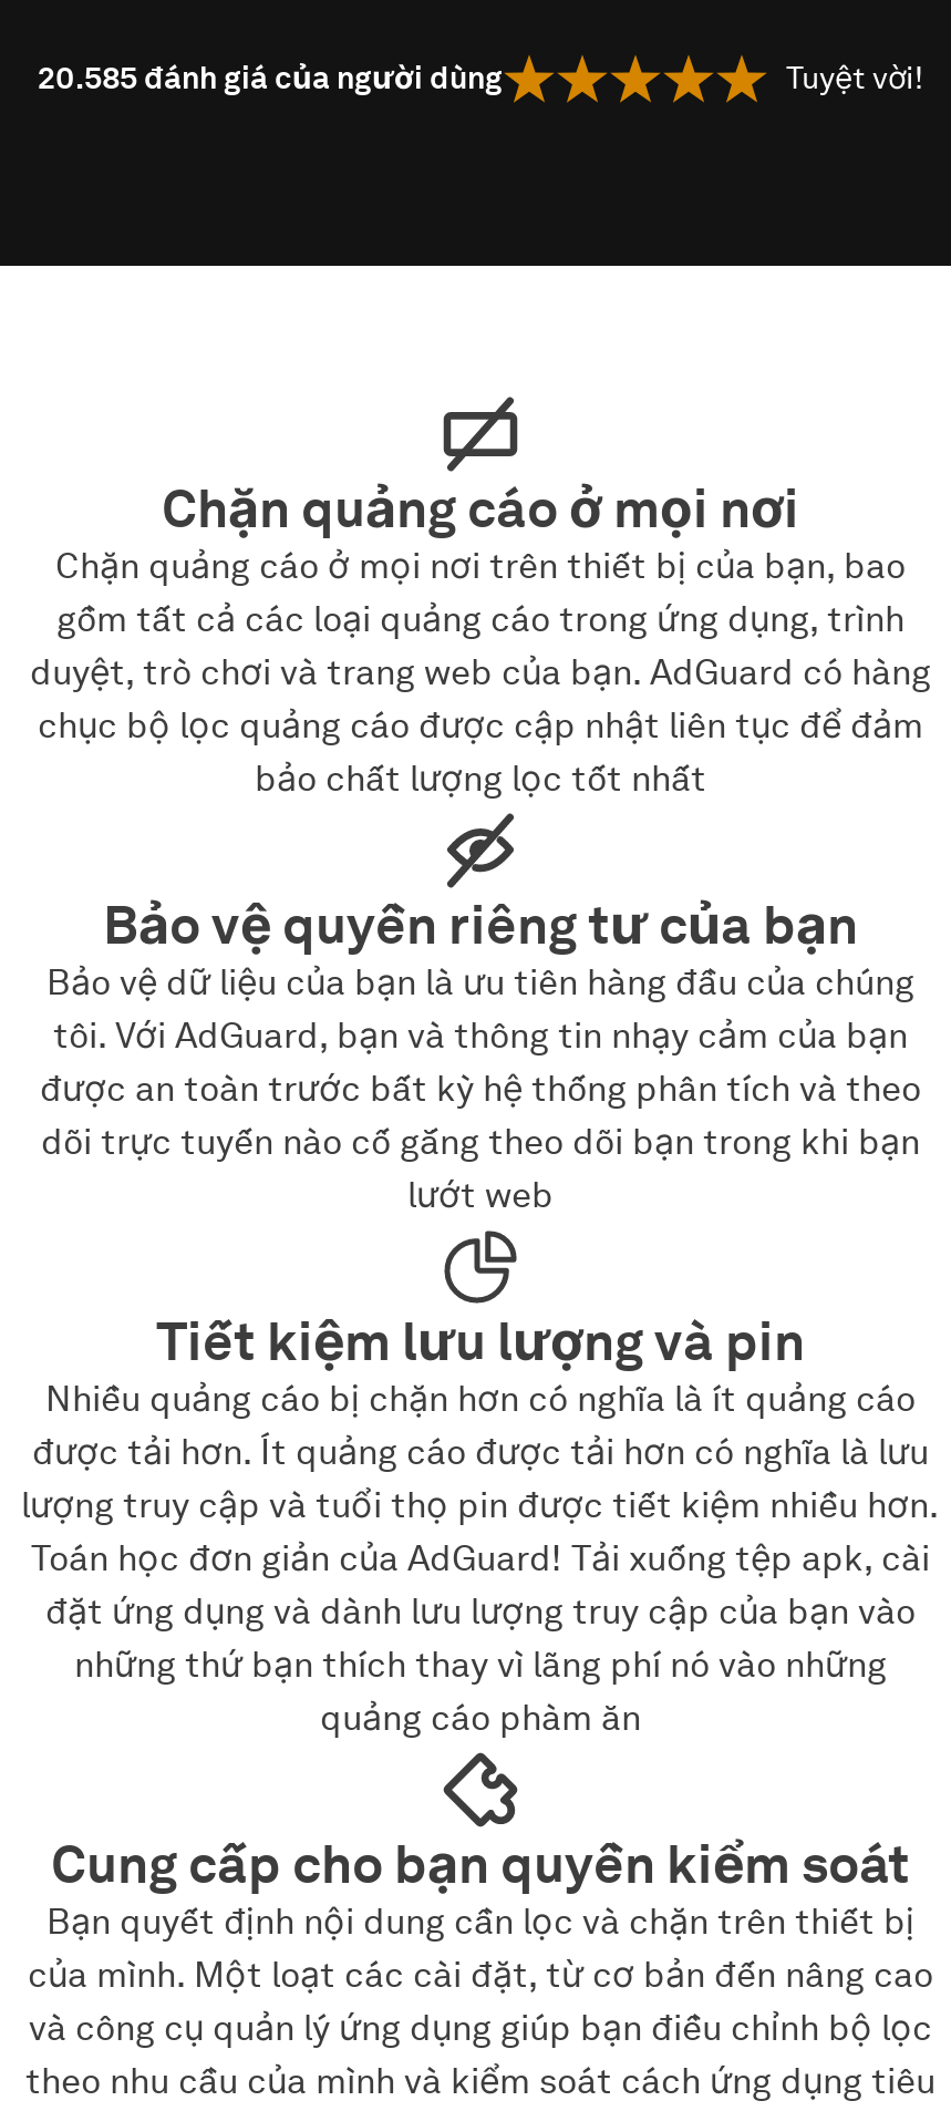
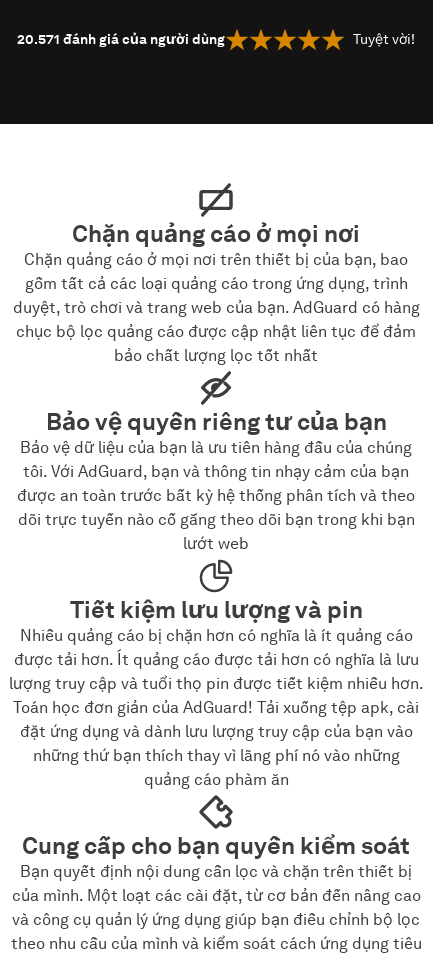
[38,60,503,97] 20.585 đánh giá của người dùng -> [17,31,225,48] 20.571 đánh giá của người dùng

